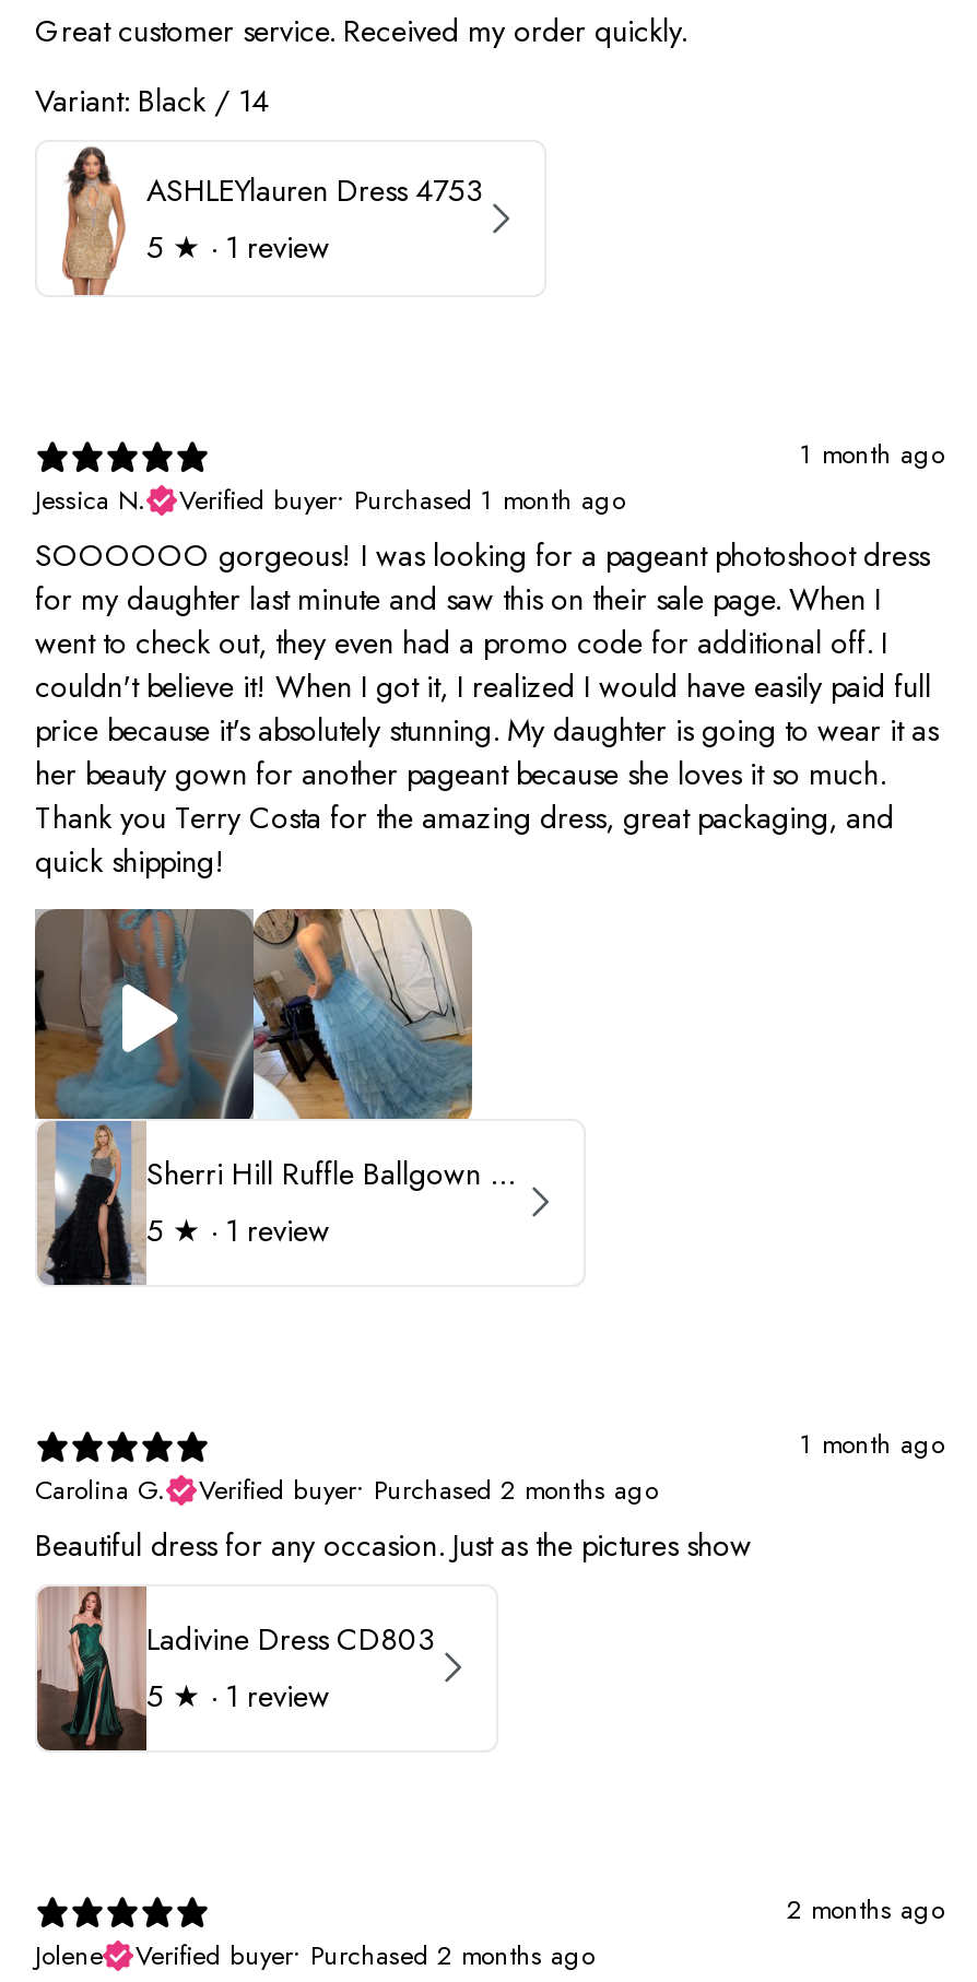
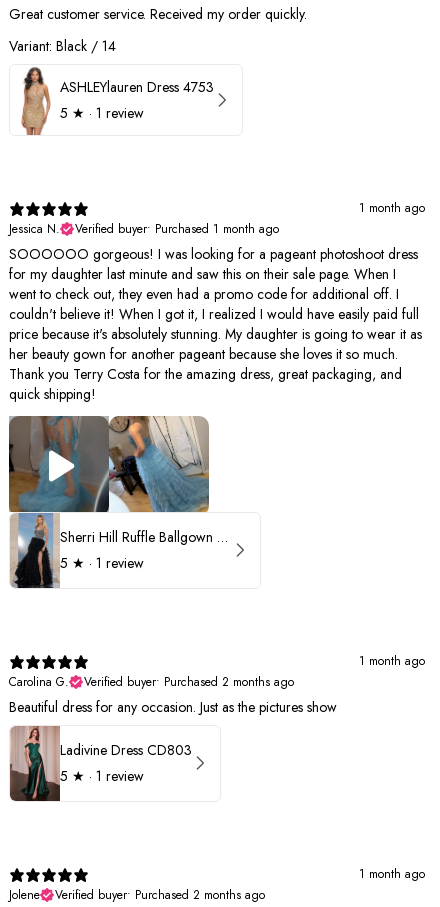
[787,1890,944,1929] 2 months ago -> [359,865,425,883] 1 month ago

